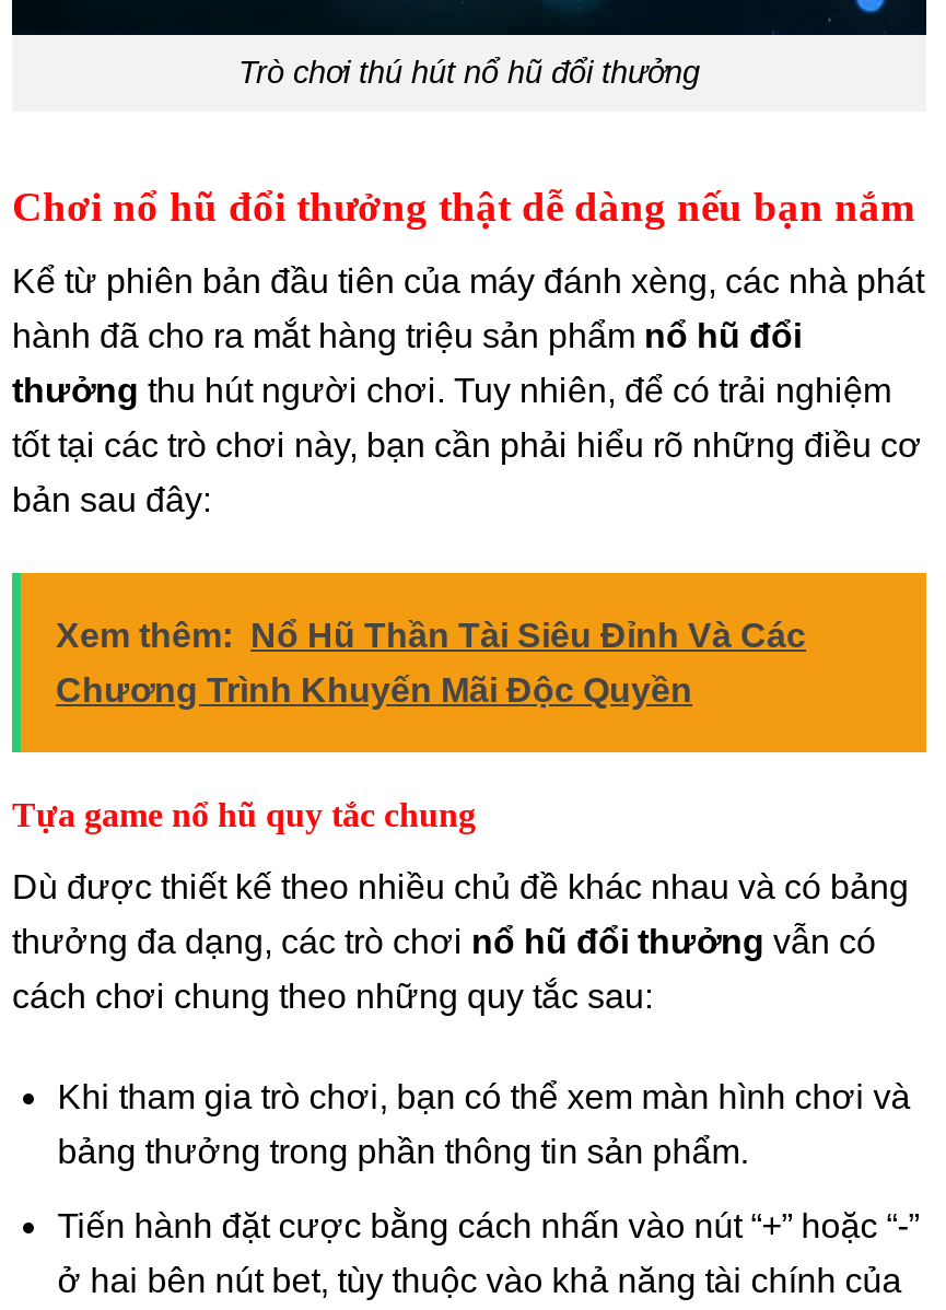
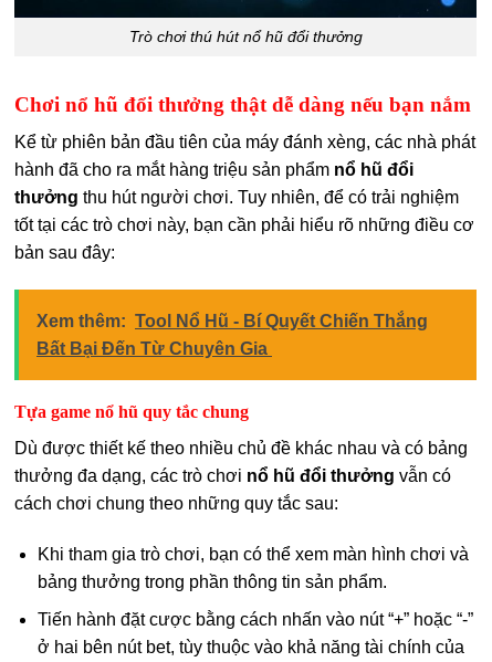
[56,617,806,654] Xem thêm: Nổ Hũ Thần Tài Siêu Đỉnh Và Các -> [36,312,428,331] Xem thêm: Tool Nổ Hũ - Bí Quyết Chiến Thắng
[56,672,692,709] Chương Trình Khuyến Mãi Độc Quyền -> [36,339,272,358] Bất Bại Đến Từ Chuyên Gia

